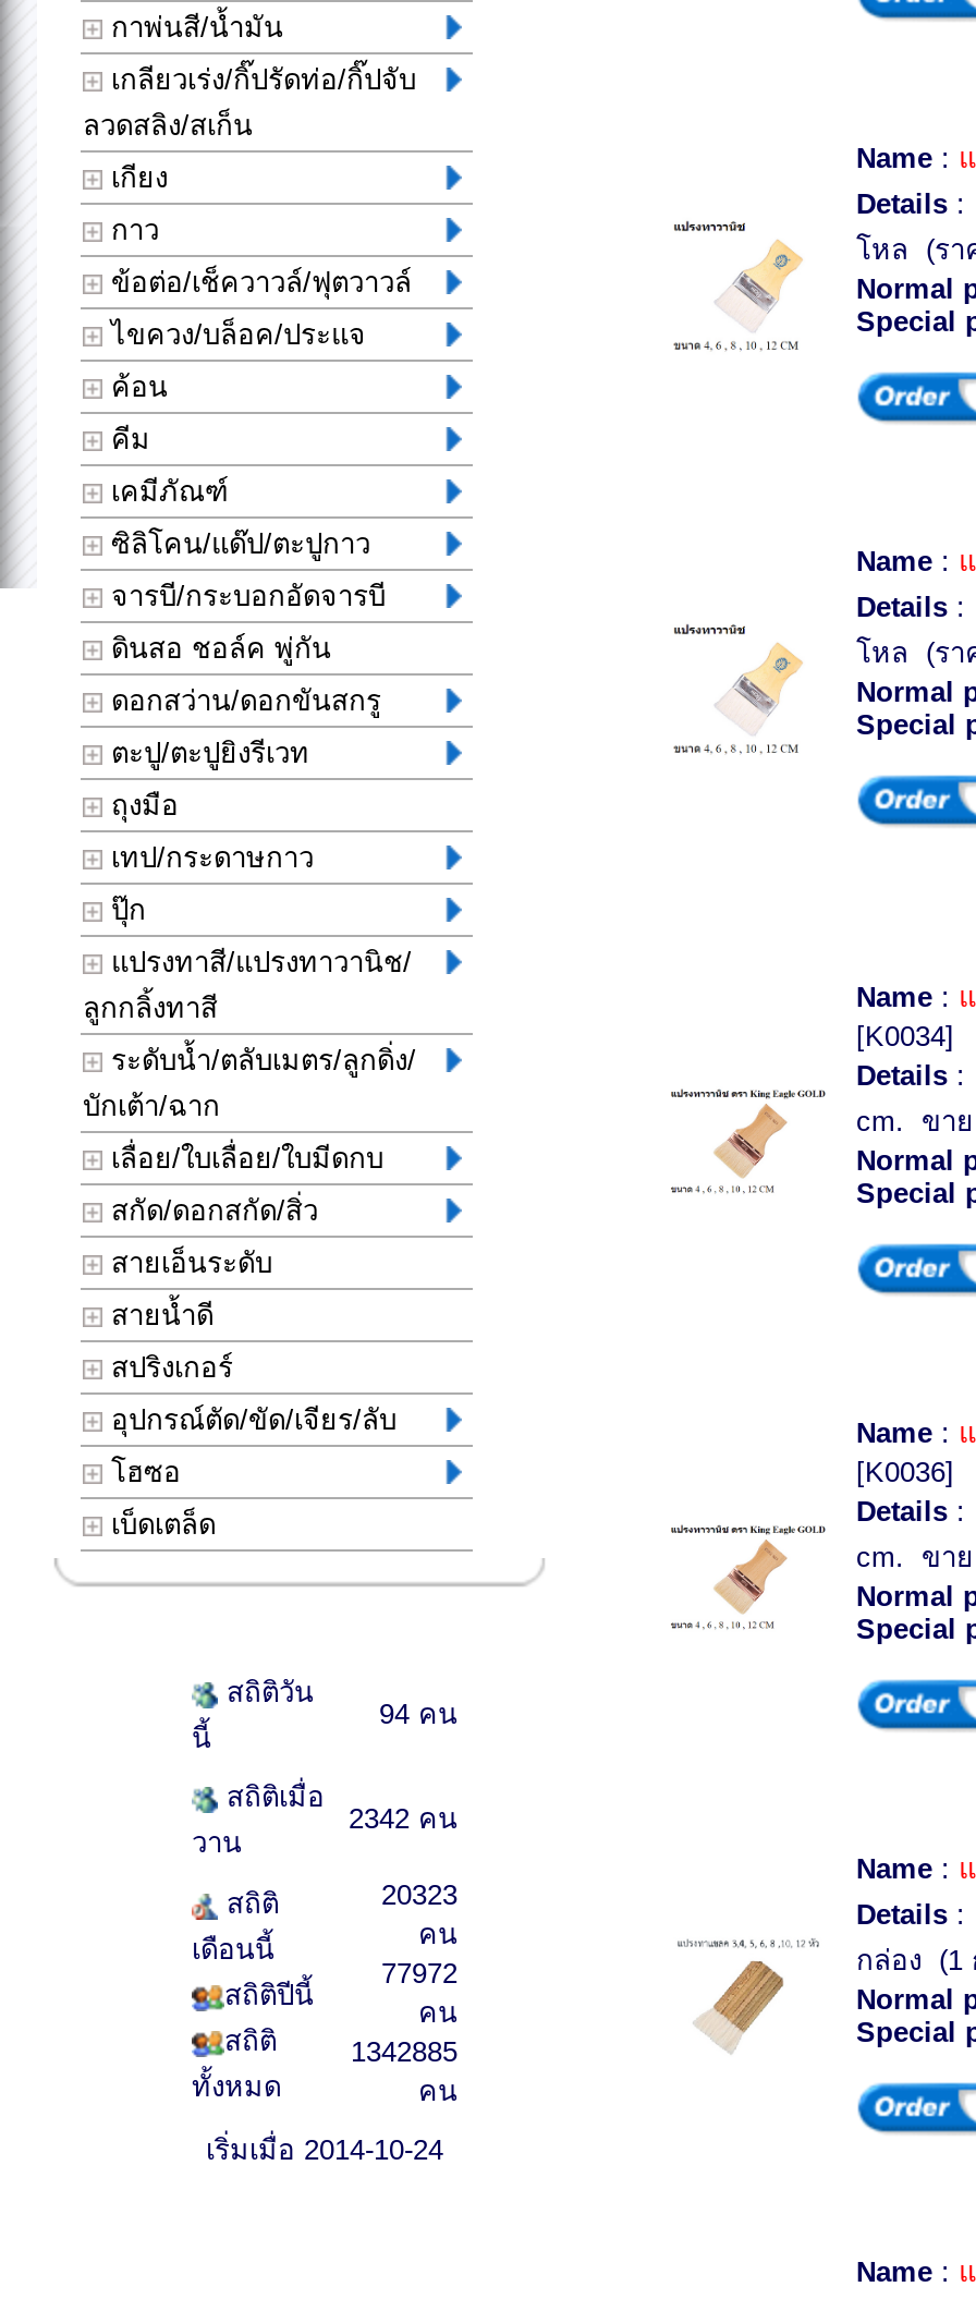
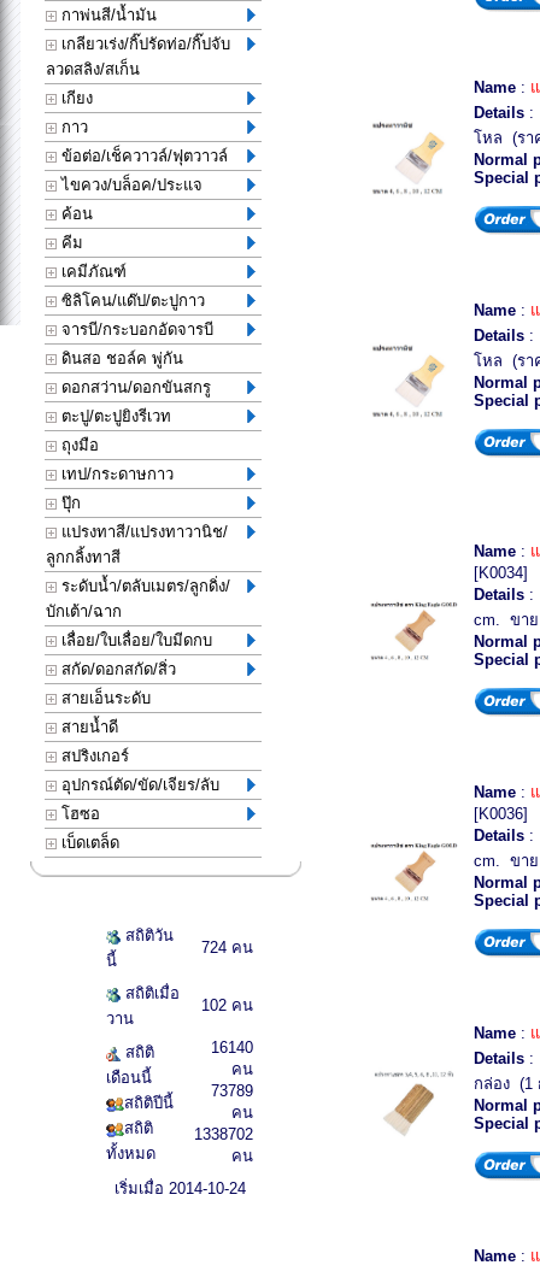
[379,1698,457,1730] 94 คน -> [201,938,253,957] 724 คน
[349,1802,457,1835] 2342 คน -> [201,996,253,1014] 102 คน
[381,1878,457,1911] 20323 -> [211,1038,253,1057] 16140
[381,1957,457,1990] 77972 -> [211,1082,253,1100] 73789
[351,2035,457,2068] 1342885 -> [194,1125,253,1143] 1338702

